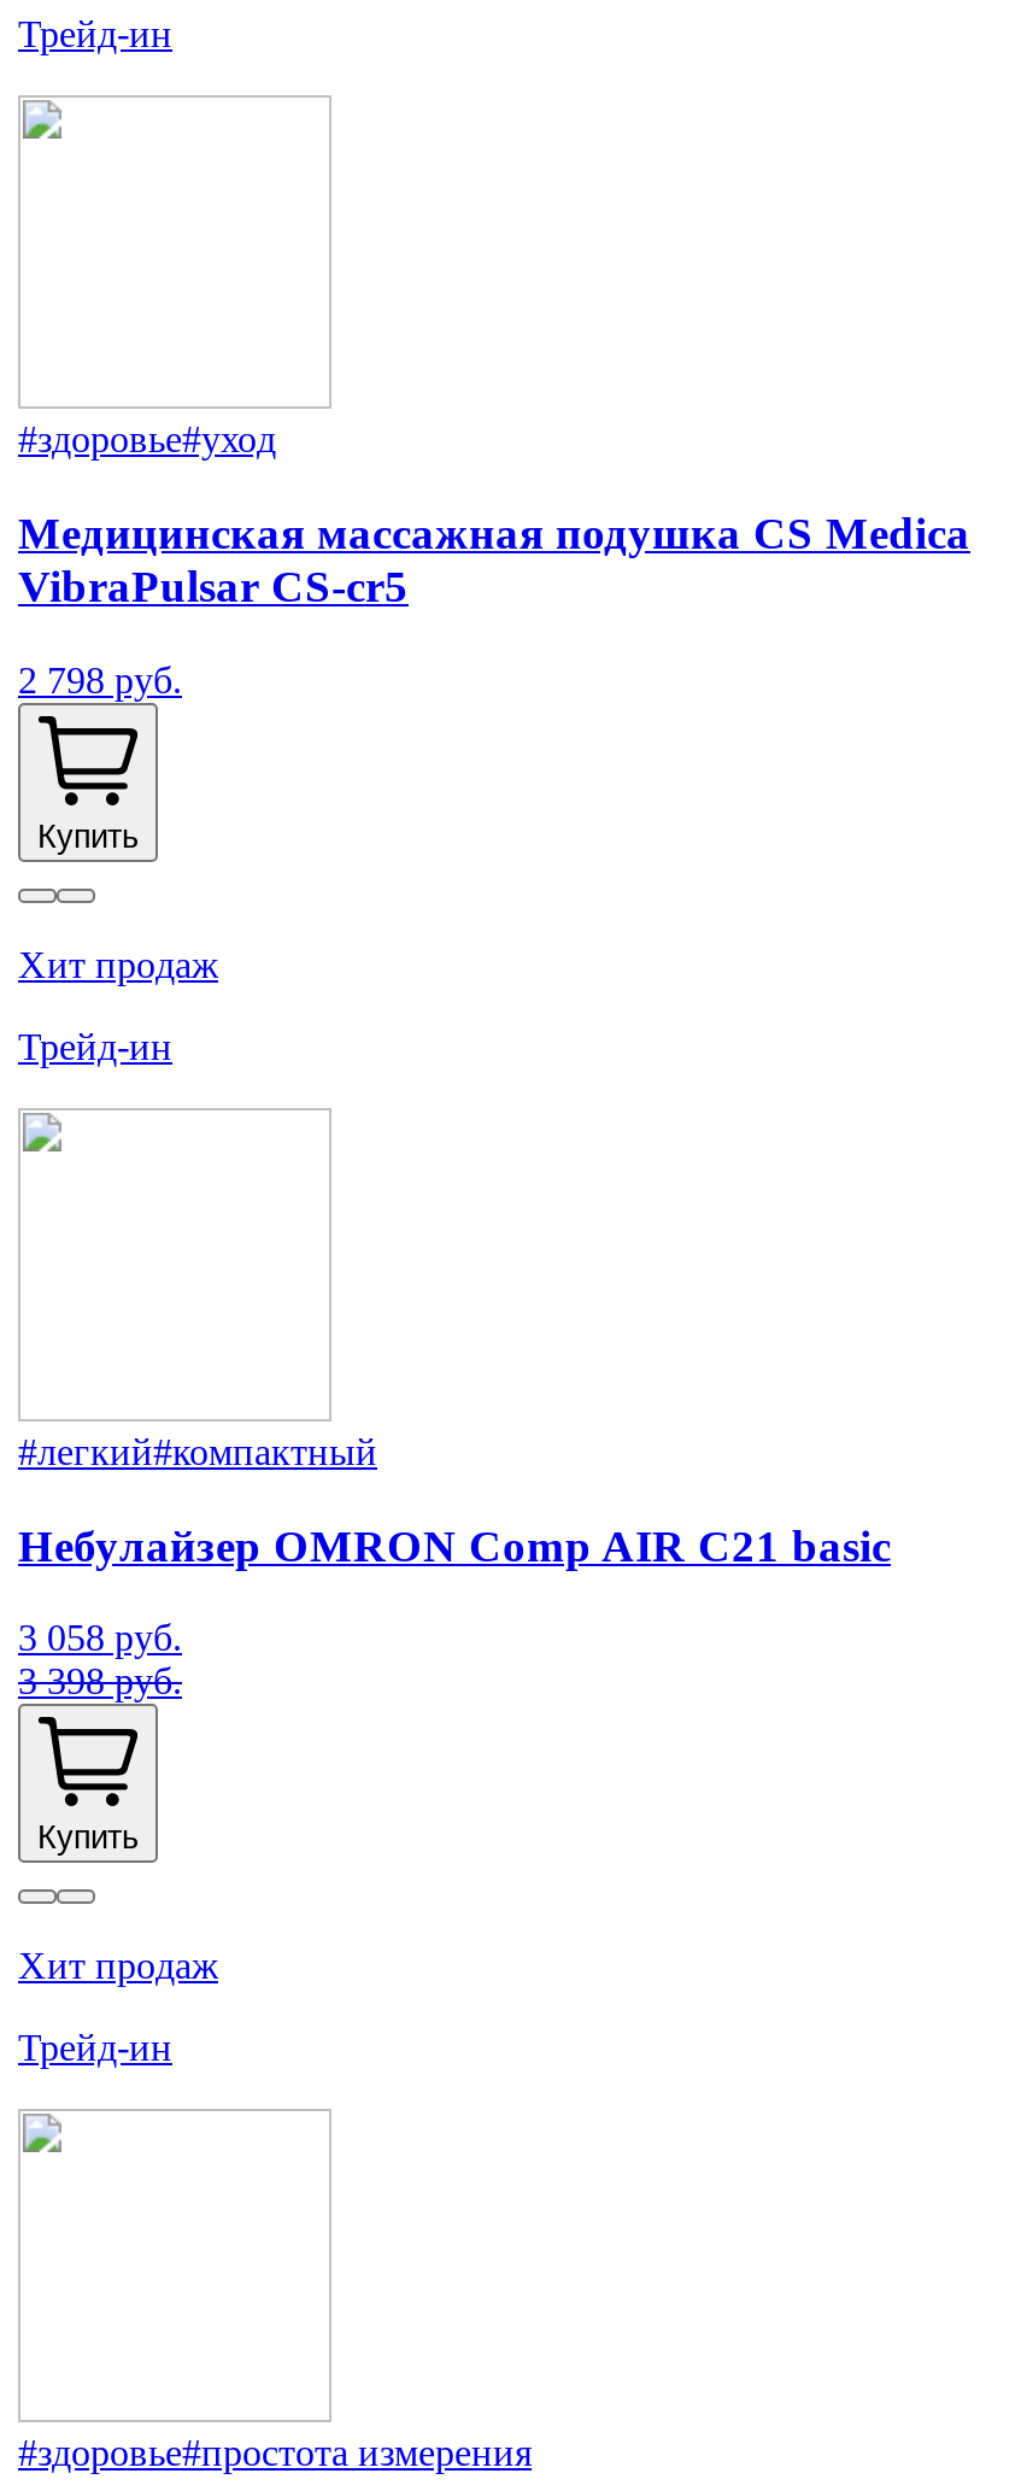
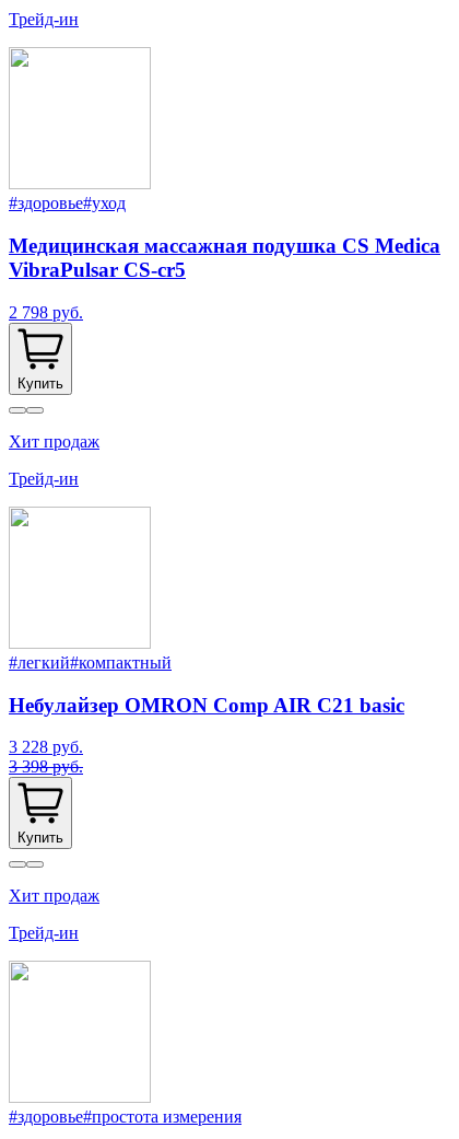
[18,1617,182,1658] 3 058 руб. -> [9,738,83,756] 3 228 руб.

